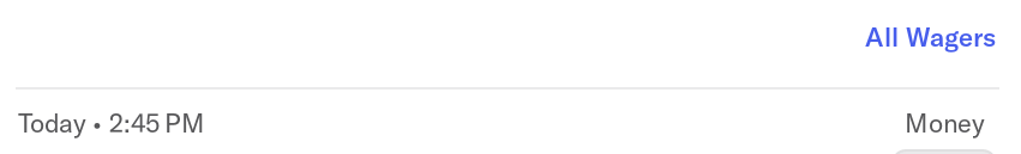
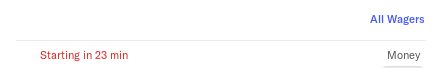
[18,106,205,140] Today • 2:45 PM -> [40,48,128,62] Starting in 23 min

